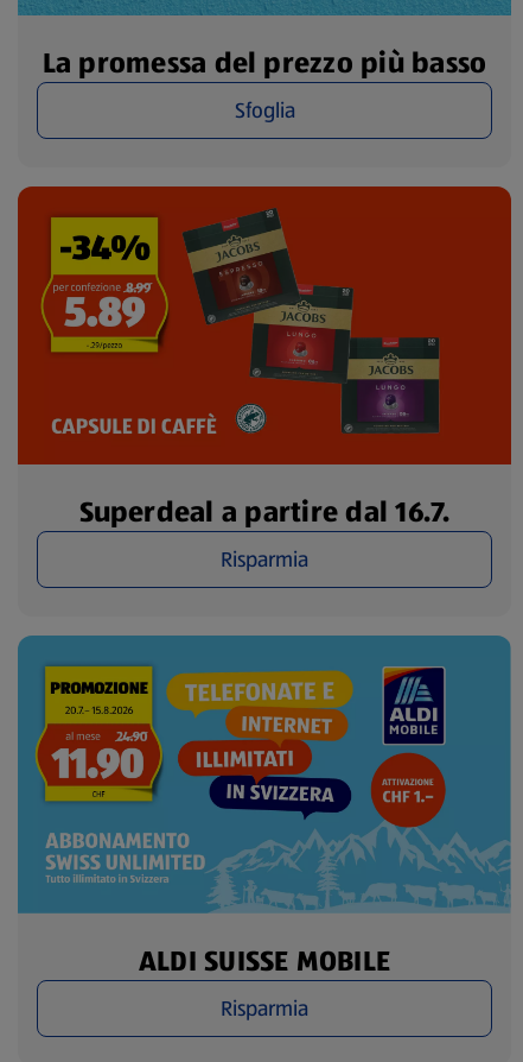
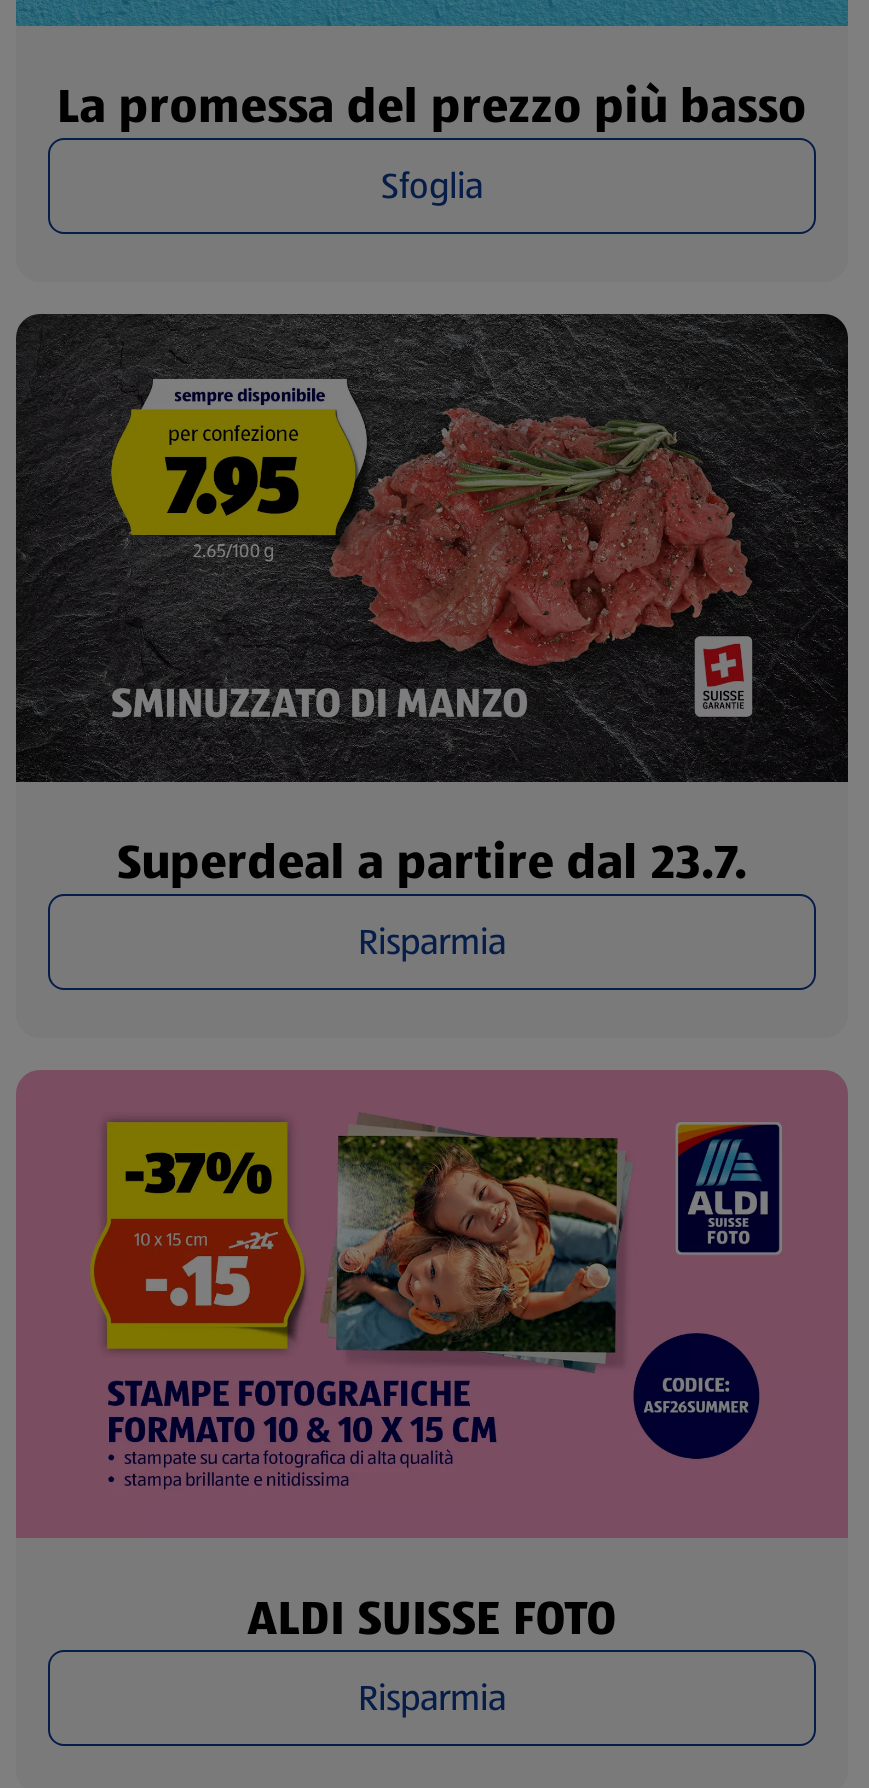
[17,185,512,532] [image] | Superdeal a partire dal 16.7. -> [14,312,850,896] [image] | Superdeal a partire dal 23.7.
[17,634,512,982] [image] | ALDI SUISSE MOBILE -> [16,1070,848,1653] [image] | ALDI SUISSE FOTO

